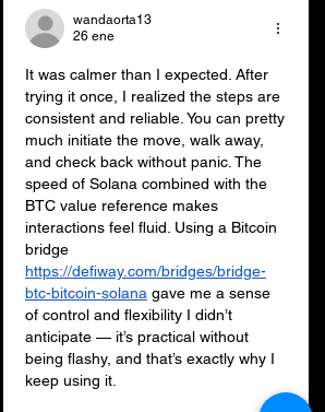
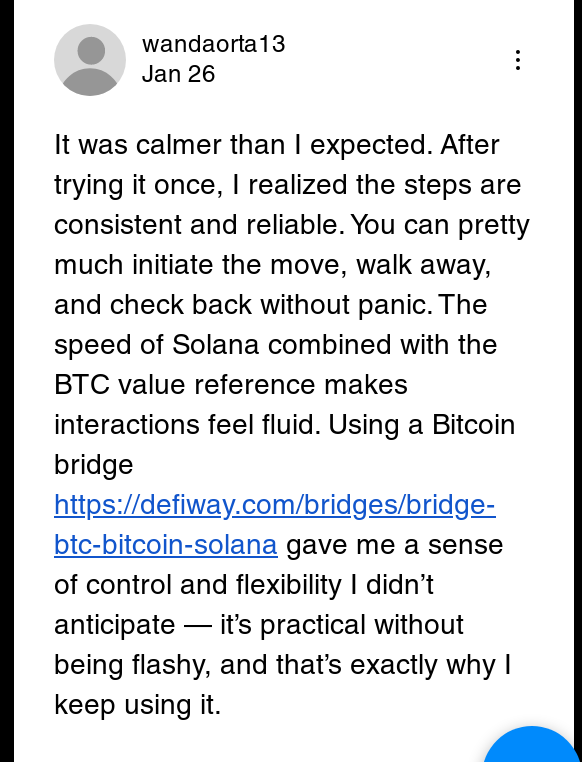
[73,28,115,44] 26 ene -> [142,60,216,88] Jan 26

